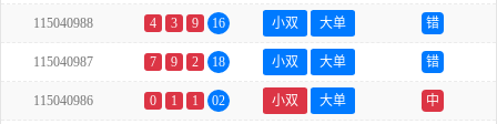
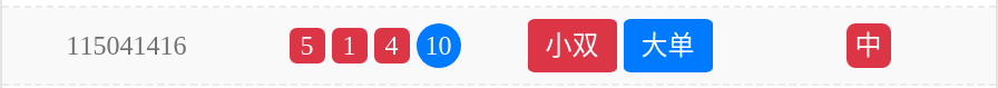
[33,15,93,31] 115040988 -> [66,30,356,61] 115041416 | 5 | 1
[33,15,439,108] 3 | 9 | 16 | 小双 | 大单 | 错 | 115040987 | 7 | 9 | 2 | 18 | 小双 | 大单 | 错 | 115040986 | 0 | 1 | 1 | 02 -> [425,30,452,61] 10

